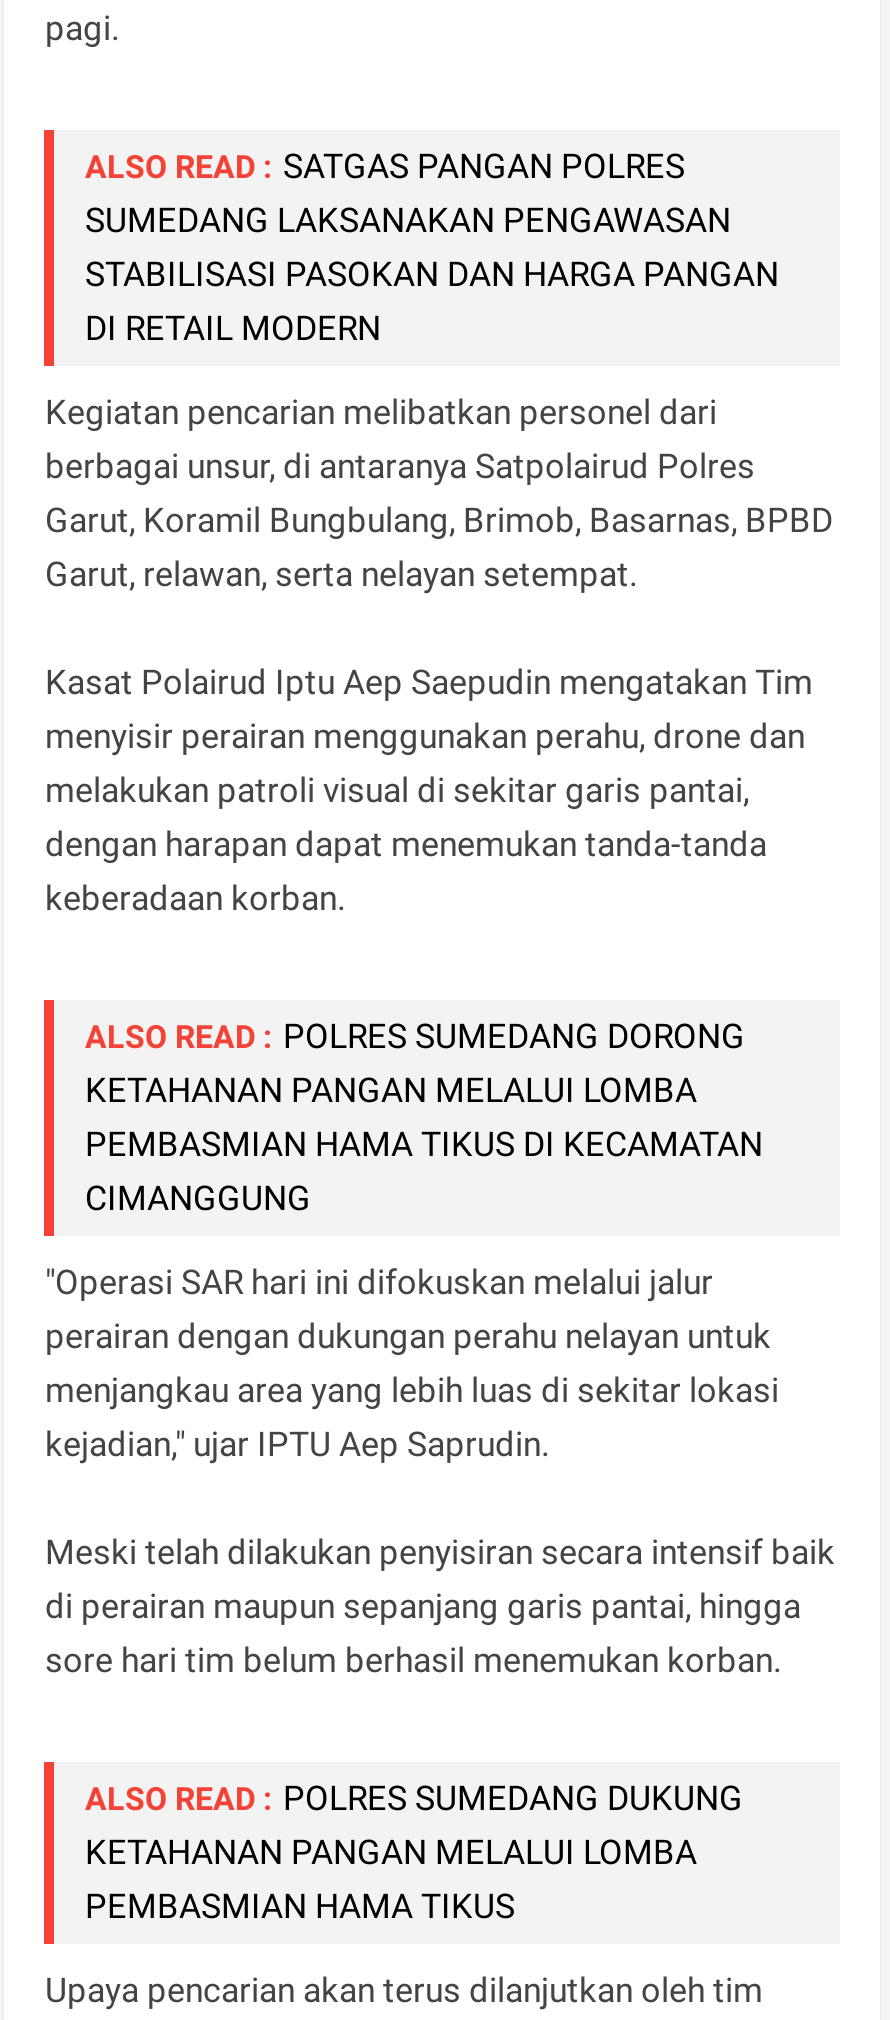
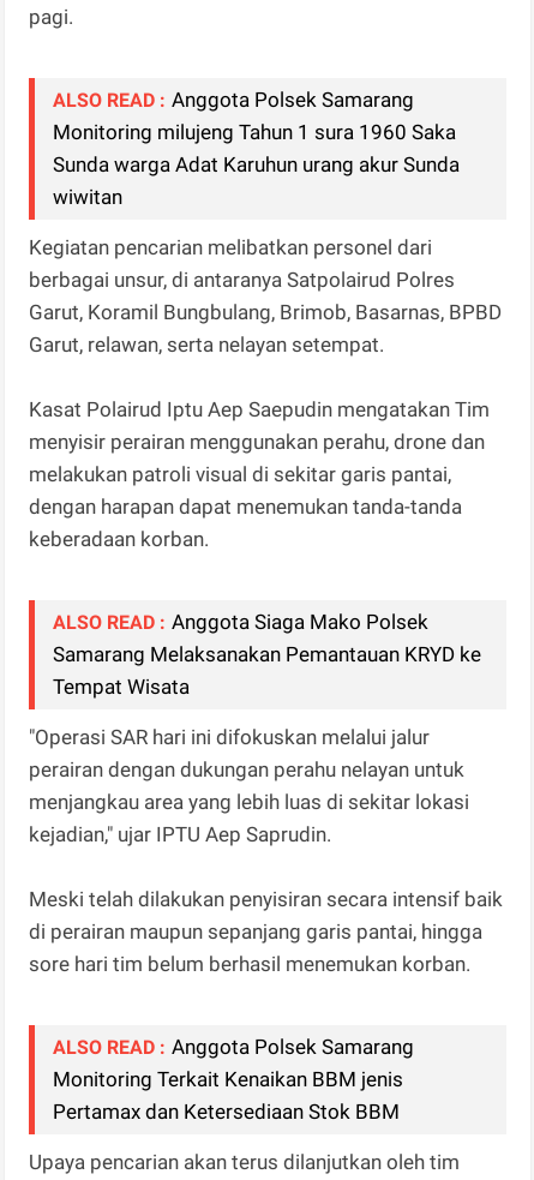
[85,147,779,349] ALSO READ : SATGAS PANGAN POLRES | SUMEDANG LAKSANAKAN PENGAWASAN | STABILISASI PASOKAN DAN HARGA PANGAN | DI RETAIL MODERN -> [53,88,460,209] ALSO READ : Anggota Polsek Samarang | Monitoring milujeng Tahun 1 sura 1960 Saka | Sunda warga Adat Karuhun urang akur Sunda | wiwitan
[85,1017,763,1219] ALSO READ : POLRES SUMEDANG DORONG | KETAHANAN PANGAN MELALUI LOMBA | PEMBASMIAN HAMA TIKUS DI KECAMATAN | CIMANGGUNG -> [53,610,482,699] ALSO READ : Anggota Siaga Mako Polsek | Samarang Melaksanakan Pemantauan KRYD ke | Tempat Wisata
[85,1779,743,1927] ALSO READ : POLRES SUMEDANG DUKUNG | KETAHANAN PANGAN MELALUI LOMBA | PEMBASMIAN HAMA TIKUS -> [53,1035,415,1124] ALSO READ : Anggota Polsek Samarang | Monitoring Terkait Kenaikan BBM jenis | Pertamax dan Ketersediaan Stok BBM

